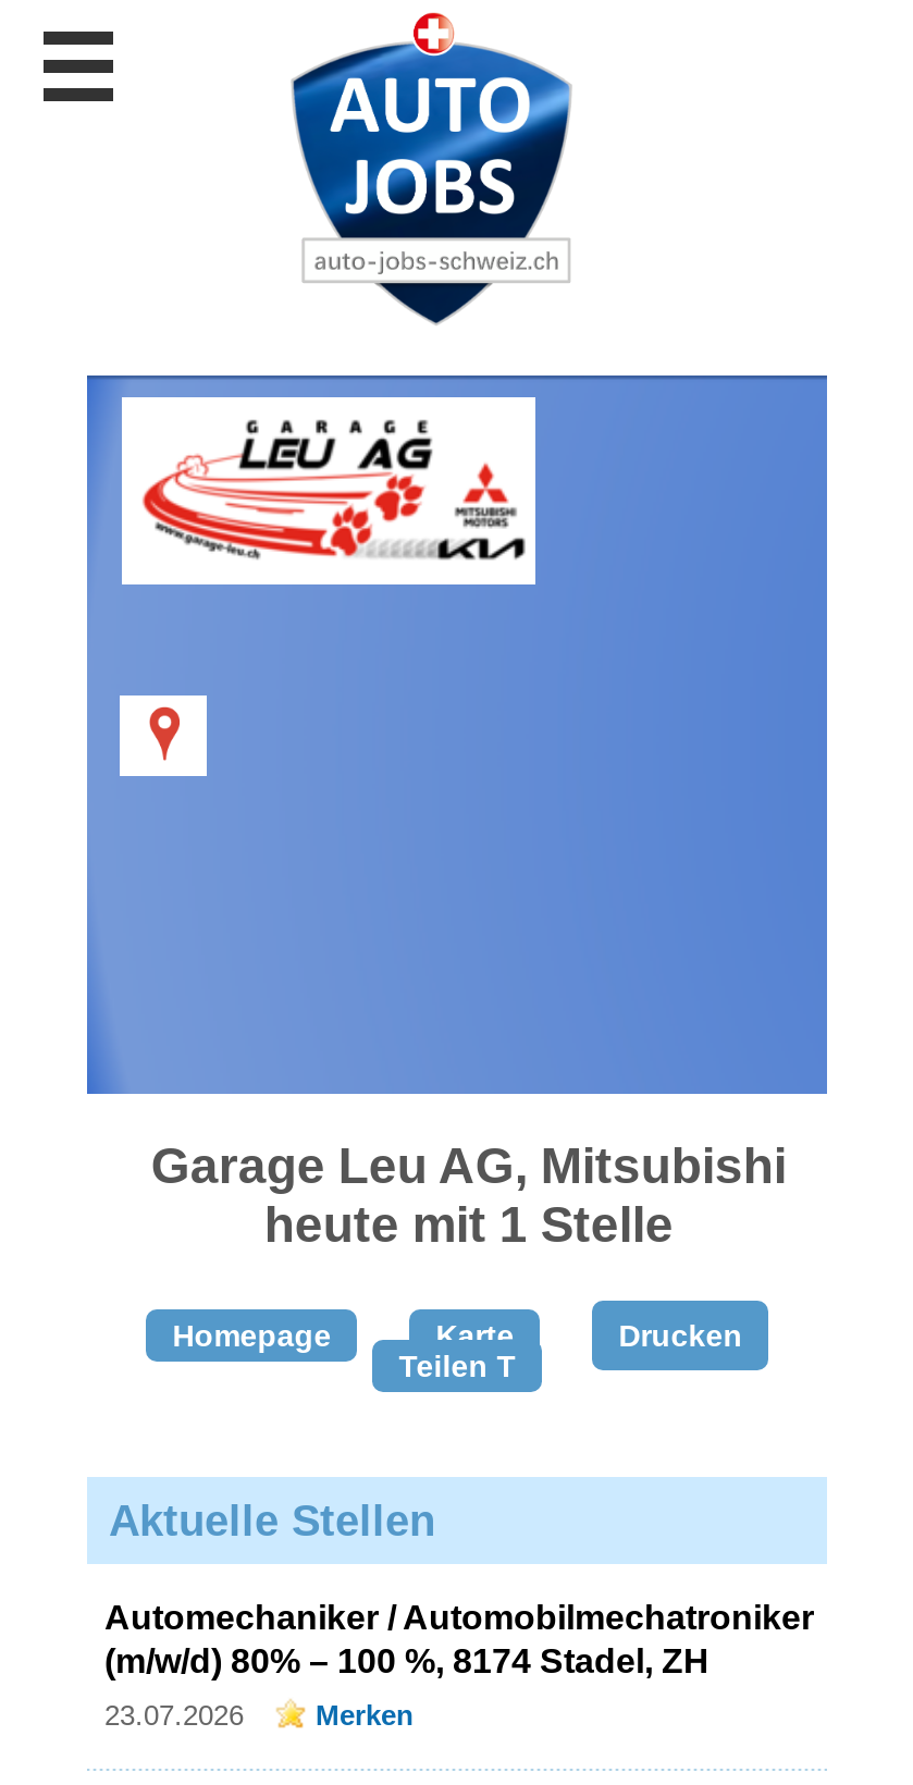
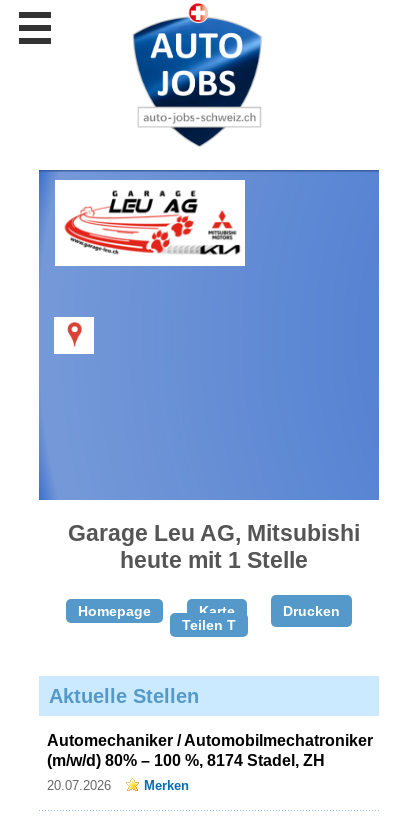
[104,1700,414,1733] 23.07.2026 Merken -> [47,778,189,793] 20.07.2026 Merken

